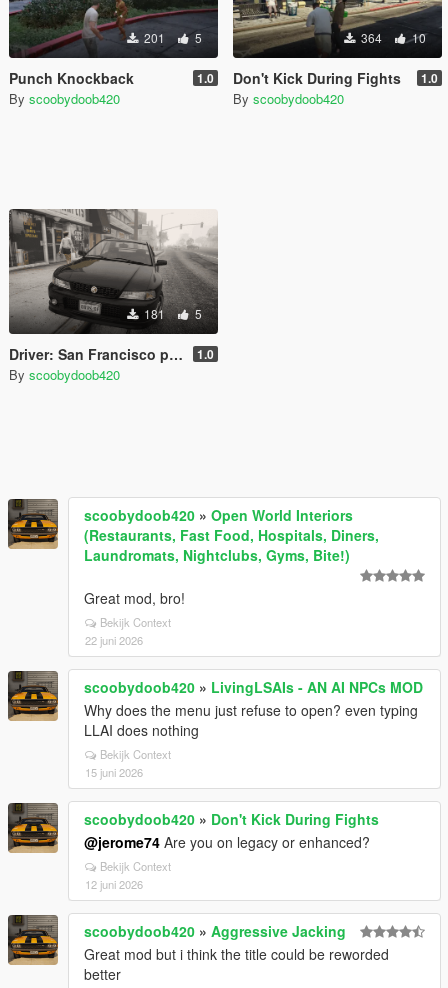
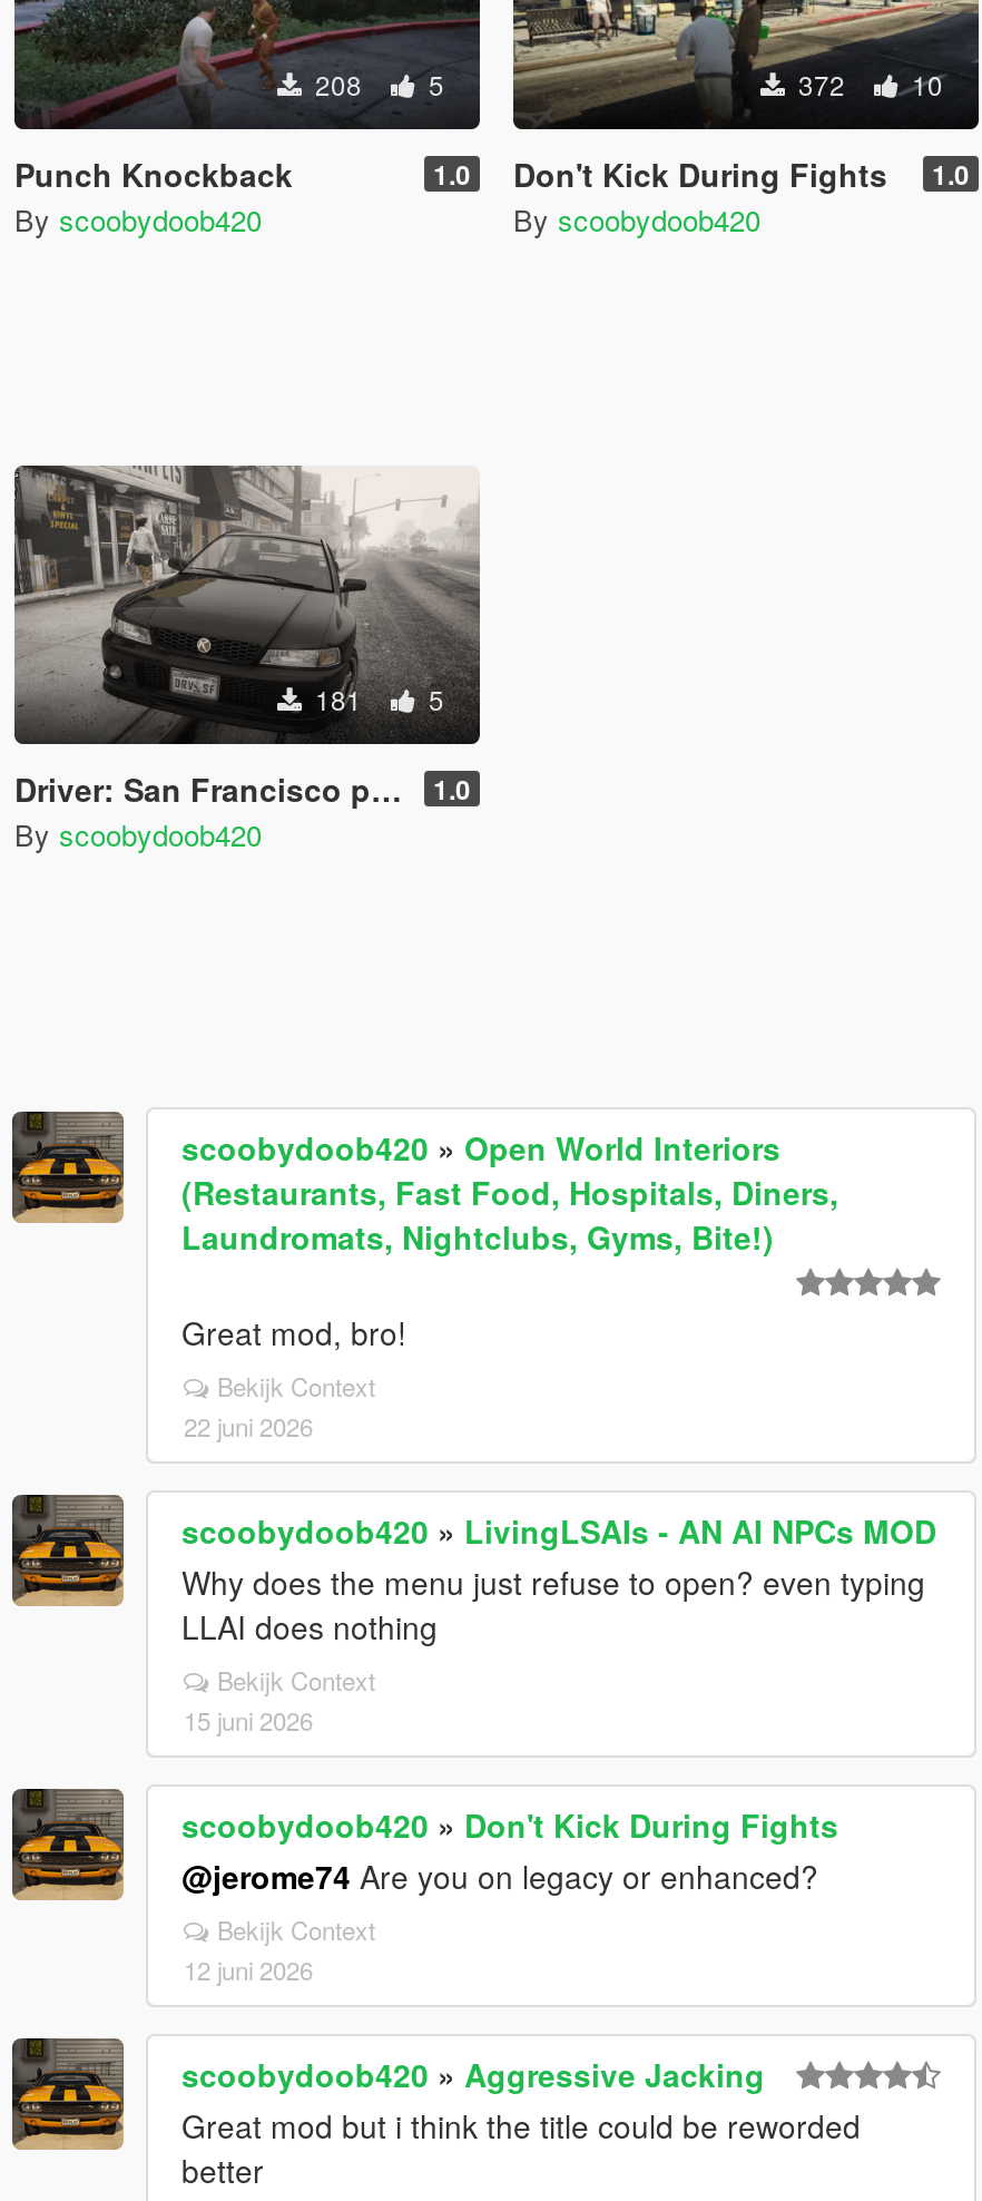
[141,29,202,46] 201 5 -> [308,65,444,102] 208 5
[358,29,426,46] 364 10 -> [792,65,943,102] 372 10

